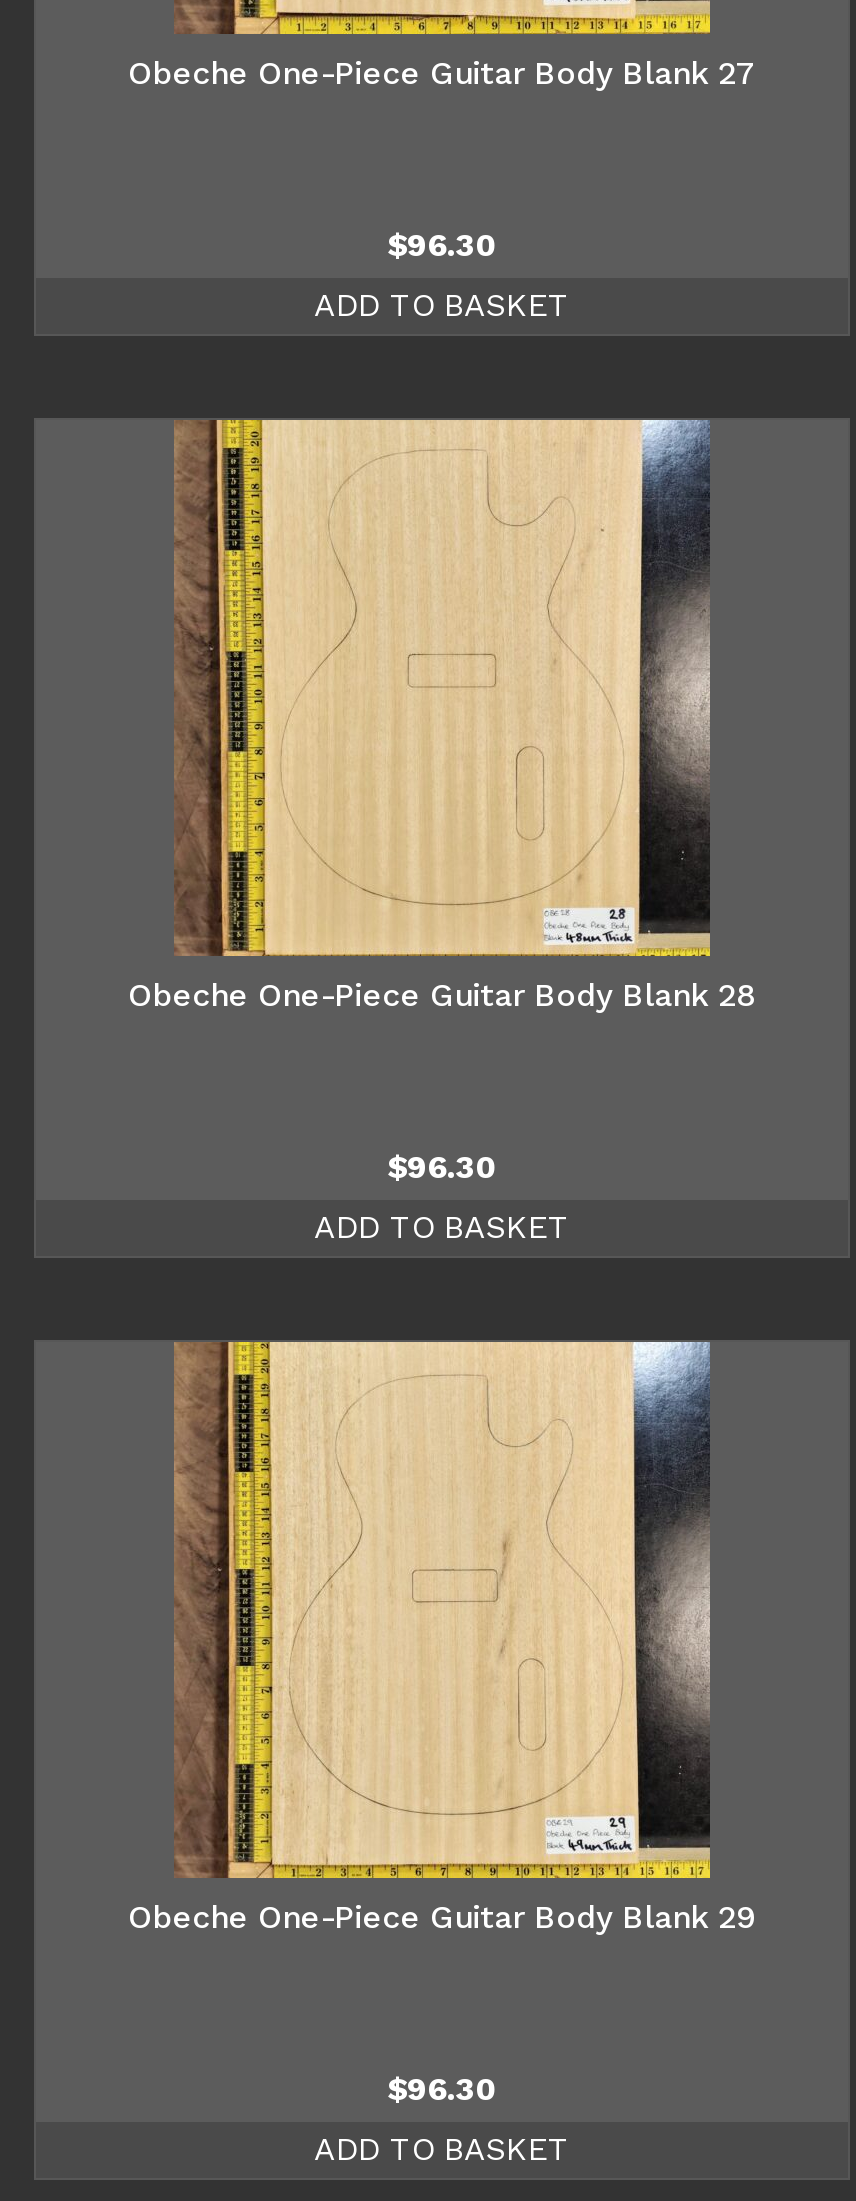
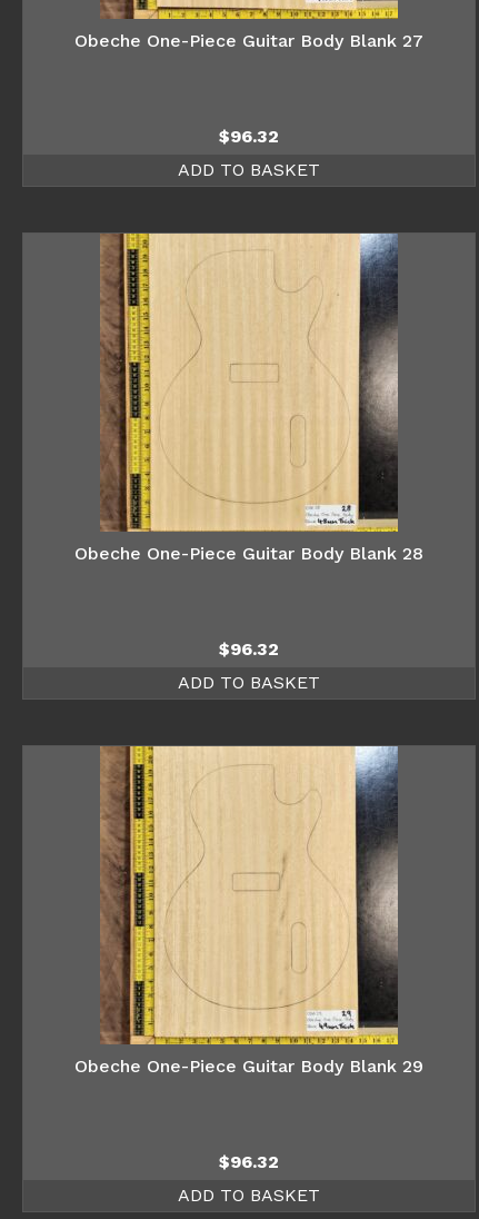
[387,227,497,265] $96.30 -> [219,126,279,147] $96.32
[387,1149,497,1187] $96.30 -> [219,639,279,660] $96.32
[387,2071,497,2109] $96.30 -> [219,1152,279,1173] $96.32

